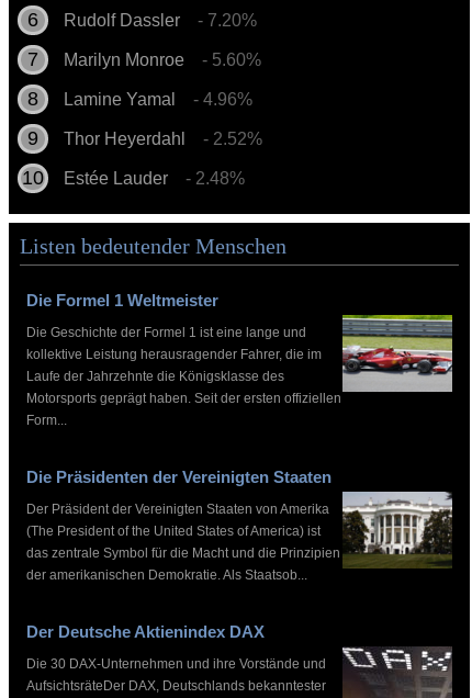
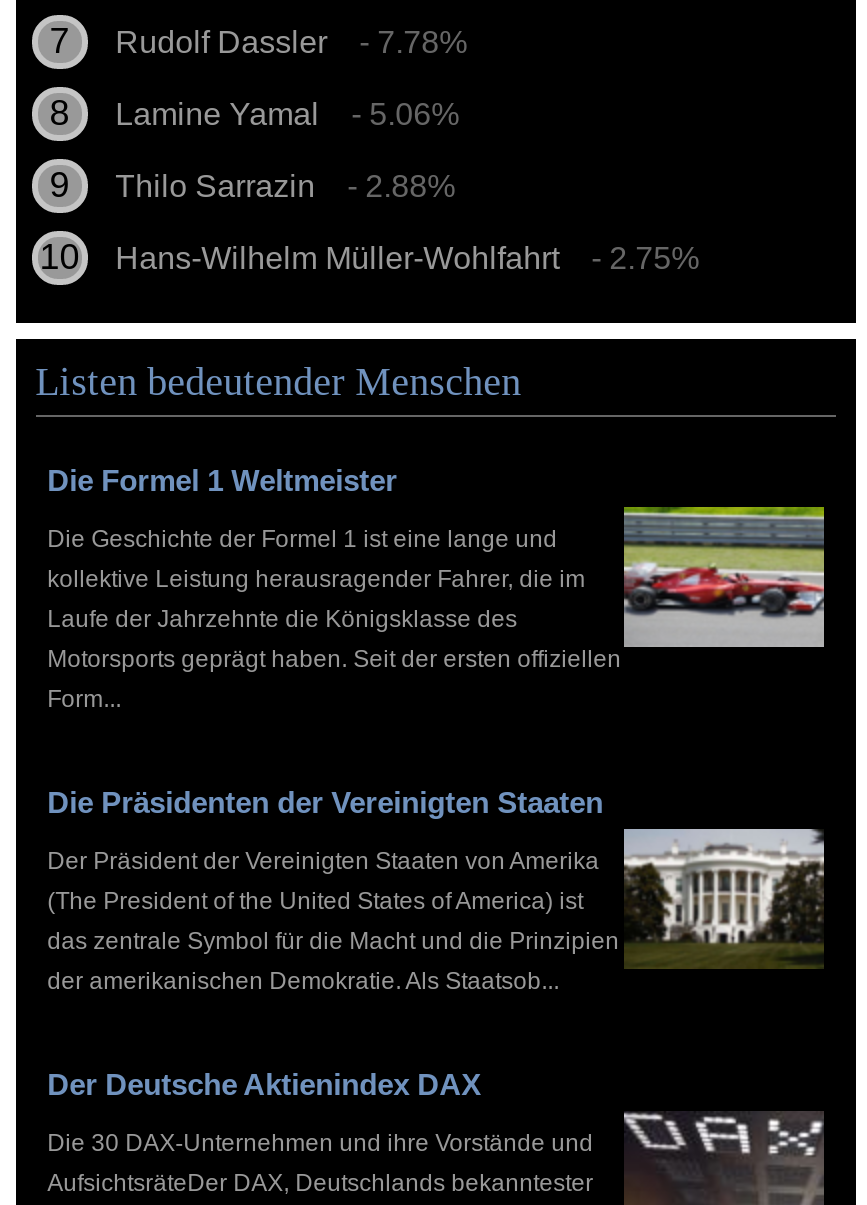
[63,11,261,69] - 7.20% | Marilyn Monroe | - 5.60% -> [359,25,467,59] - 7.78%
[63,90,252,108] Lamine Yamal - 4.96% -> [115,97,459,131] Lamine Yamal - 5.06%
[63,129,262,148] Thor Heyerdahl | - 2.52% -> [115,169,455,203] Thilo Sarrazin | - 2.88%
[63,169,244,187] Estée Lauder | - 2.48% -> [115,241,699,275] Hans-Wilhelm Müller-Wohlfahrt | - 2.75%

